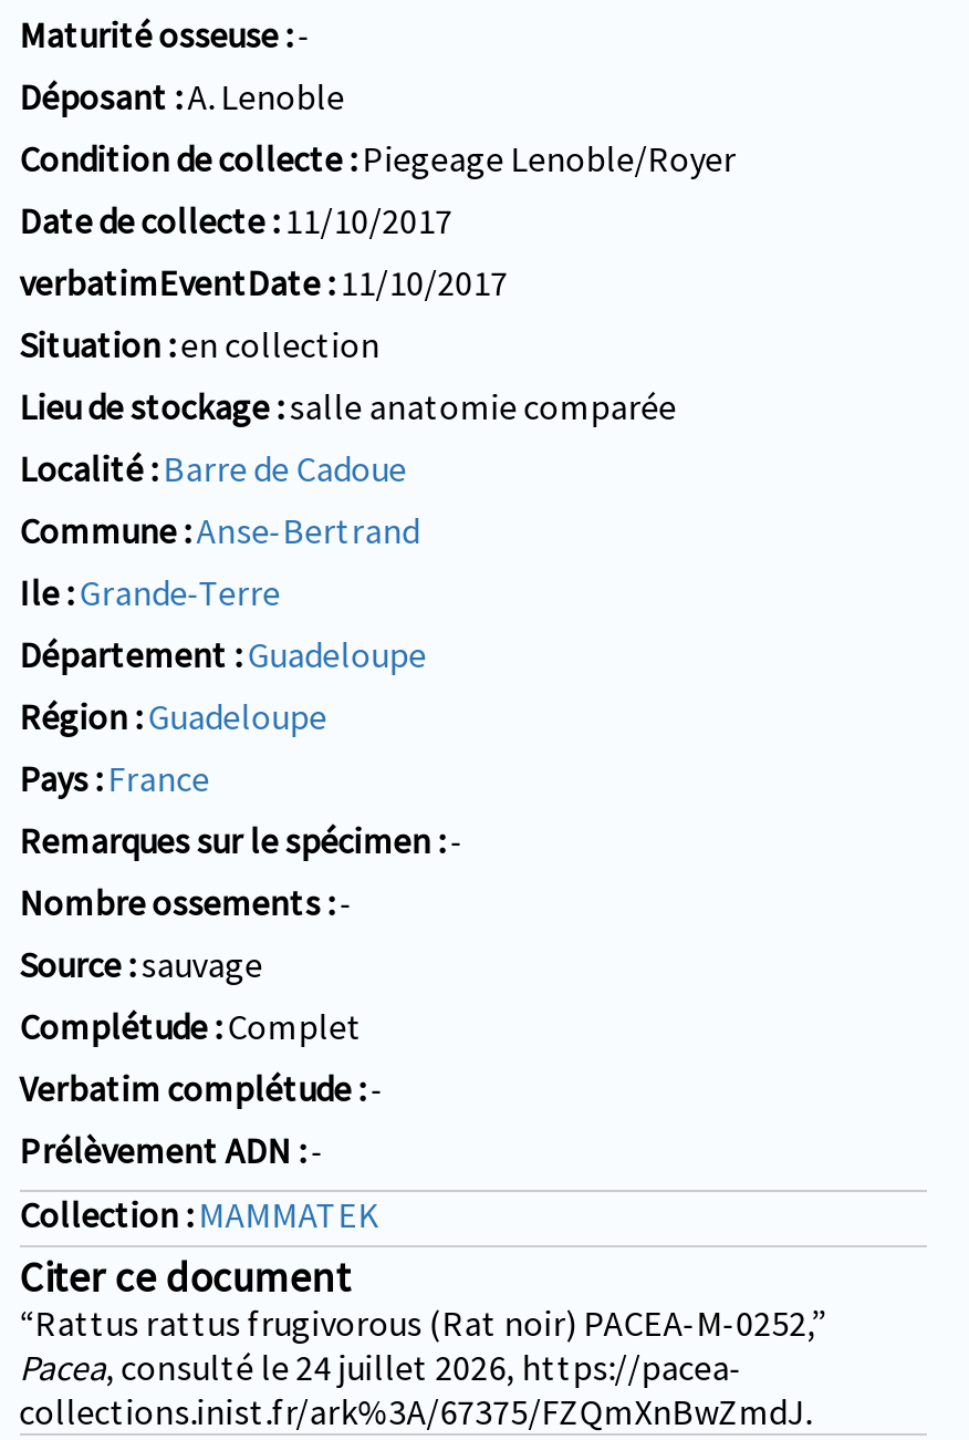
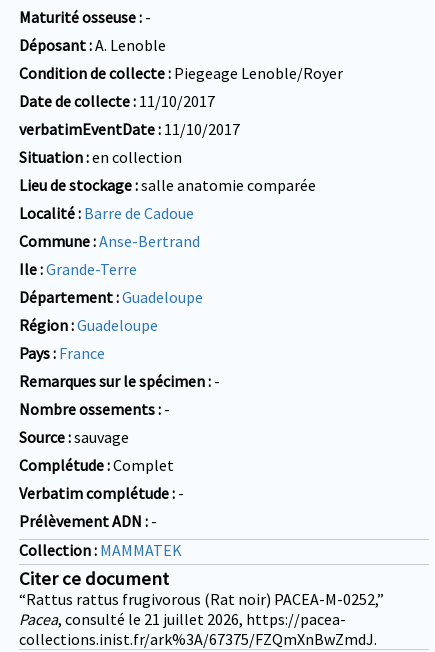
[19,1344,743,1388] Pacea, consulté le 24 juillet 2026, https://pacea- -> [19,608,346,628] Pacea, consulté le 21 juillet 2026, https://pacea-

